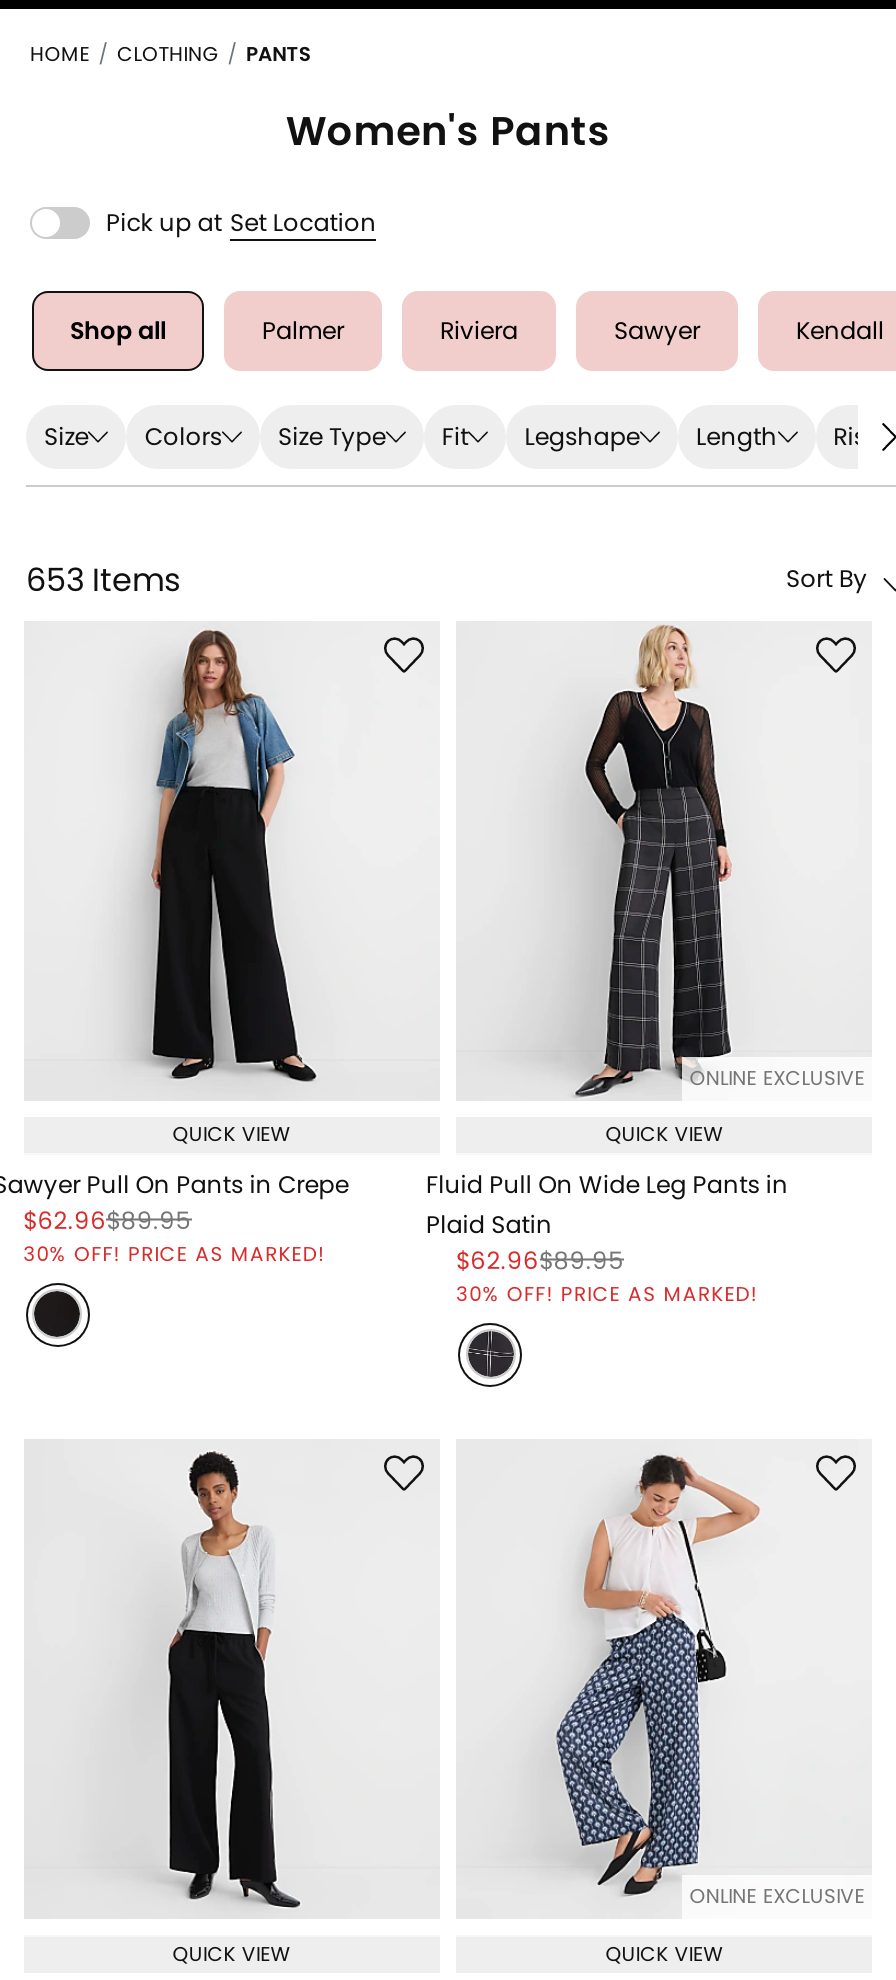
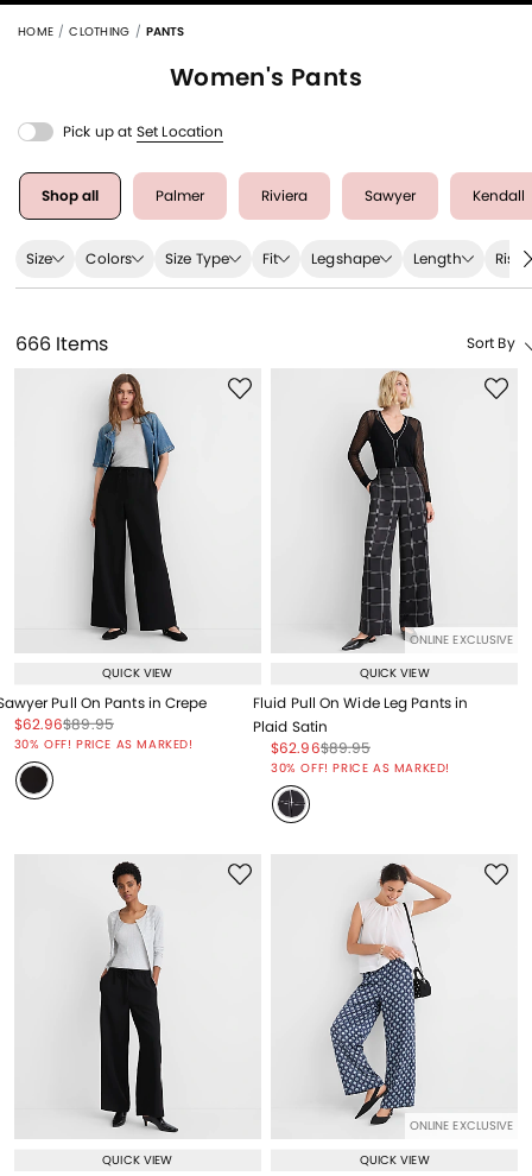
[26,556,180,602] 653 Items -> [15,330,108,357] 666 Items

